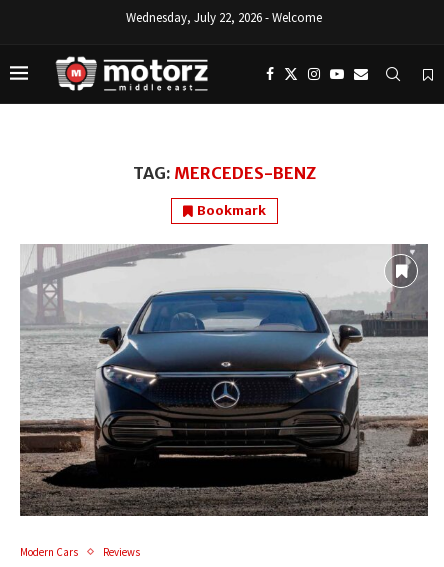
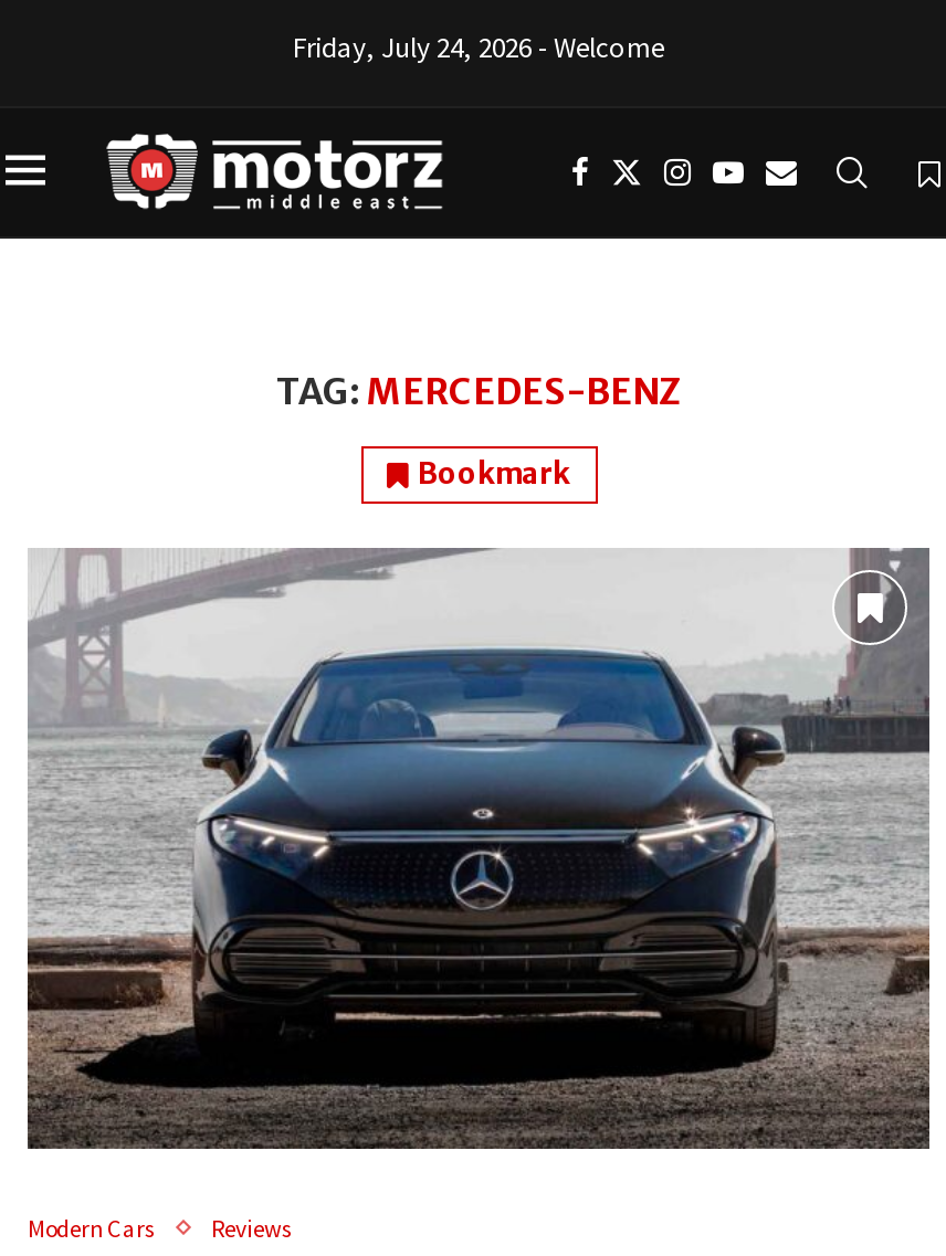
[126,9,322,26] Wednesday, July 22, 2026 - Welcome -> [293,29,664,66] Friday, July 24, 2026 - Welcome

